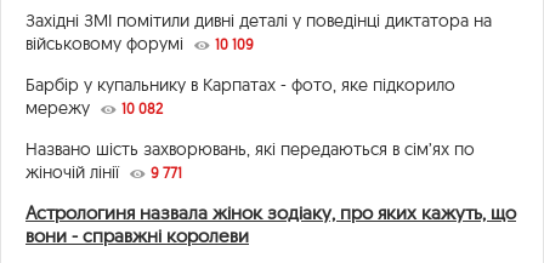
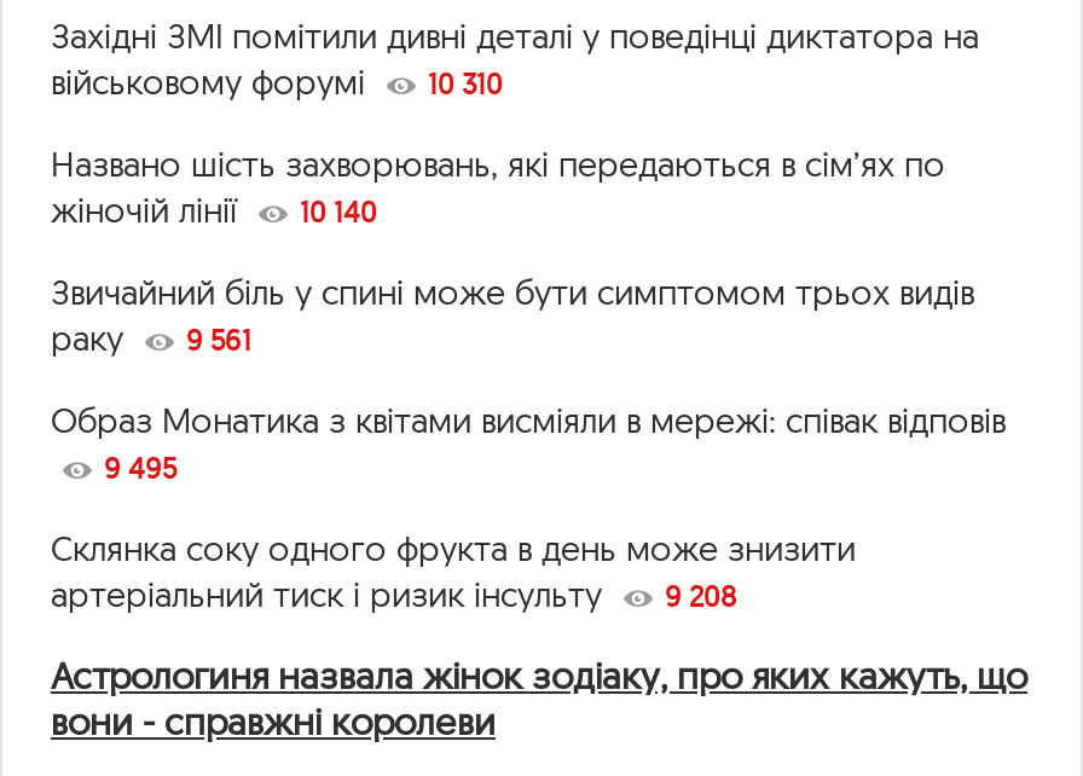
[25,36,455,119] 10 109 | Барбір у купальнику в Карпатах - фото, яке підкорило | мережу | 10 082 -> [428,66,503,102] 10 310
moved [25,139,475,183] -> [51,144,945,233]: Названо шість захворювань, які передаються в сім’ях по | жіночій лінії
[151,164,182,182] 9 771 -> [51,194,1006,617] 10 140 | Звичайний біль у спині може бути симптомом трьох видів | раку | 9 561 | Образ Монатика з квітами висміяли в мережі: співак відповів | 9 495 | Склянка соку одного фрукта в день може знизити | артеріальний тиск і ризик інсульту | 9 208

